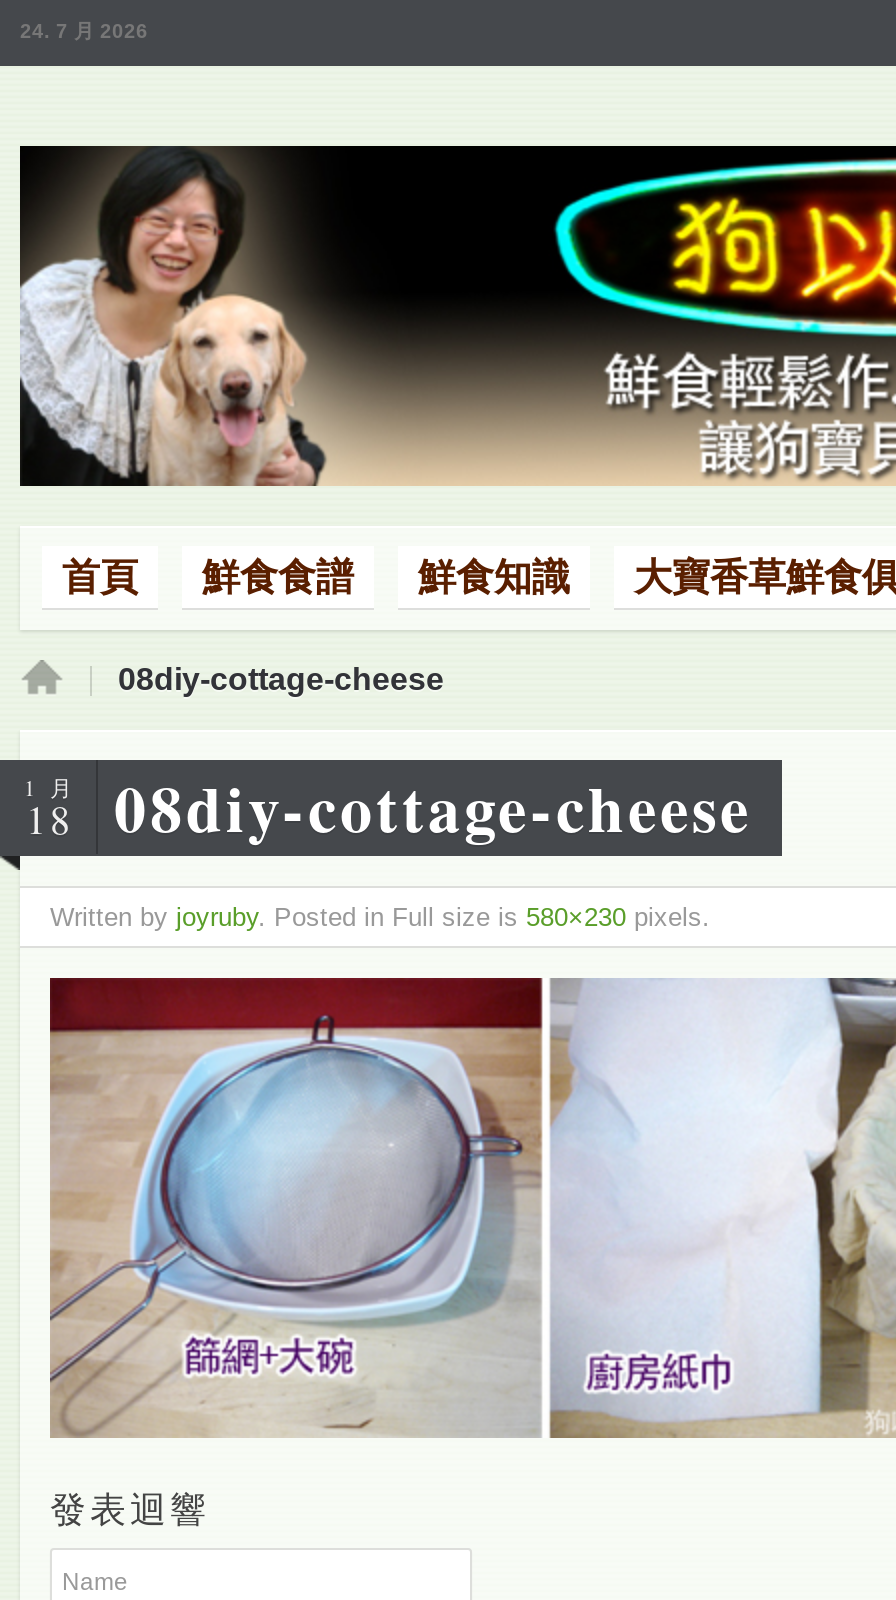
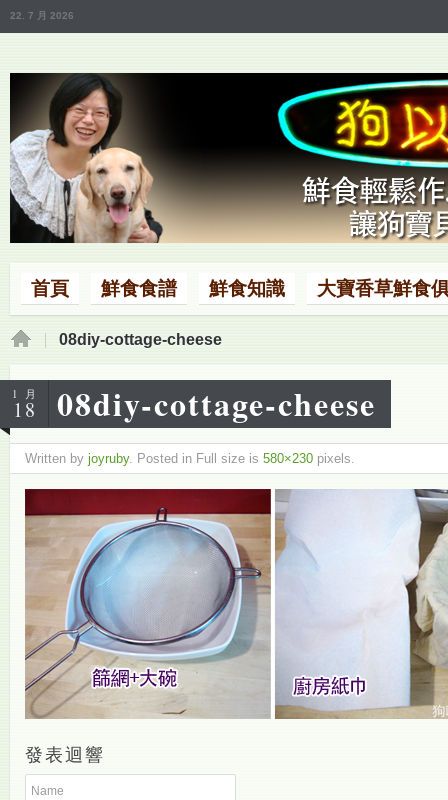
[20,20,148,42] 24. 7 月 2026 -> [10,10,74,21] 22. 7 月 2026

